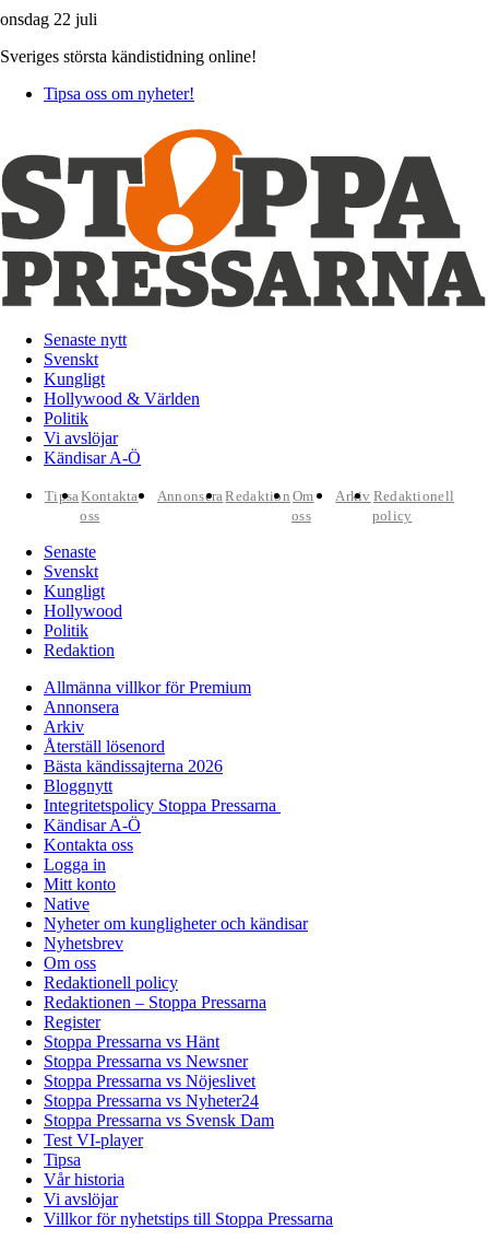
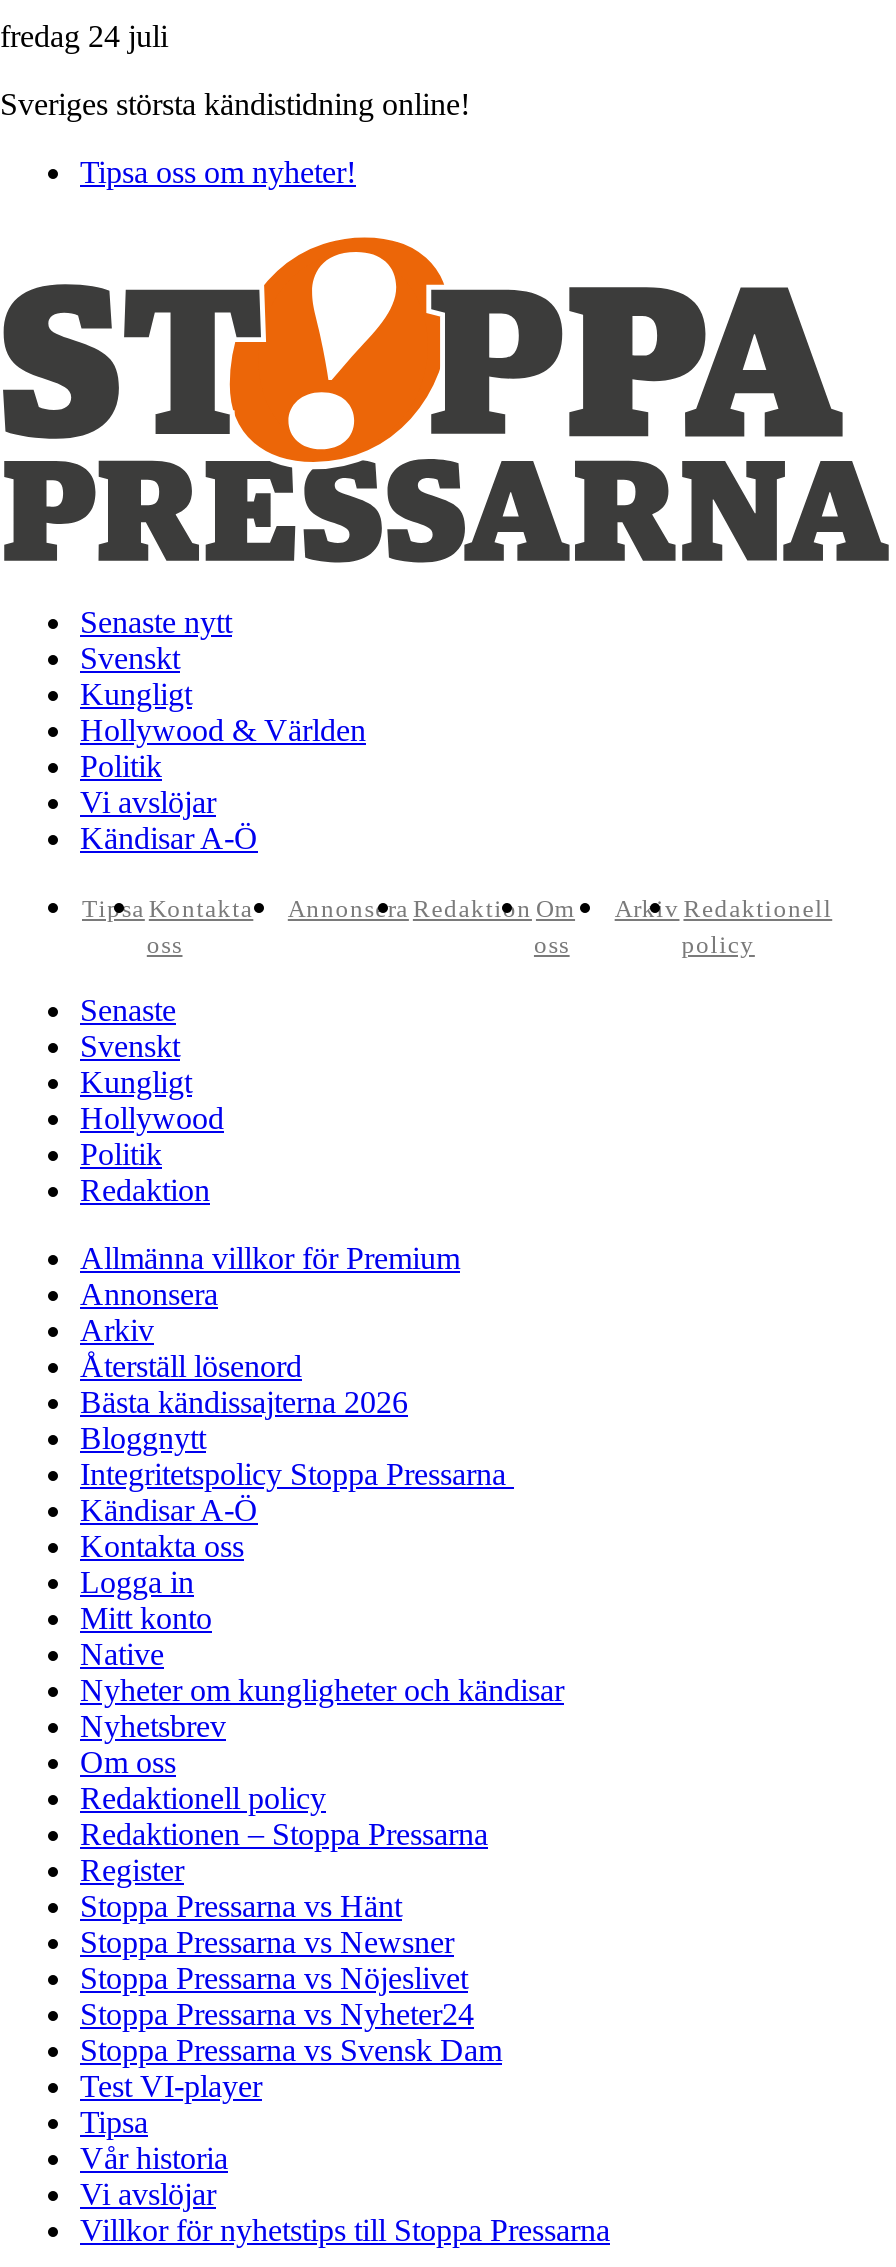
[0,10,97,28] onsdag 22 juli -> [0,19,168,53] fredag 24 juli

